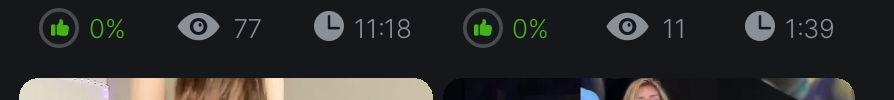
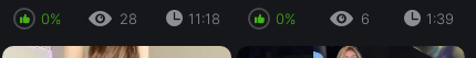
[233,13,261,45] 77 -> [120,10,137,28] 28
[663,13,687,45] 11 -> [361,10,370,28] 6

